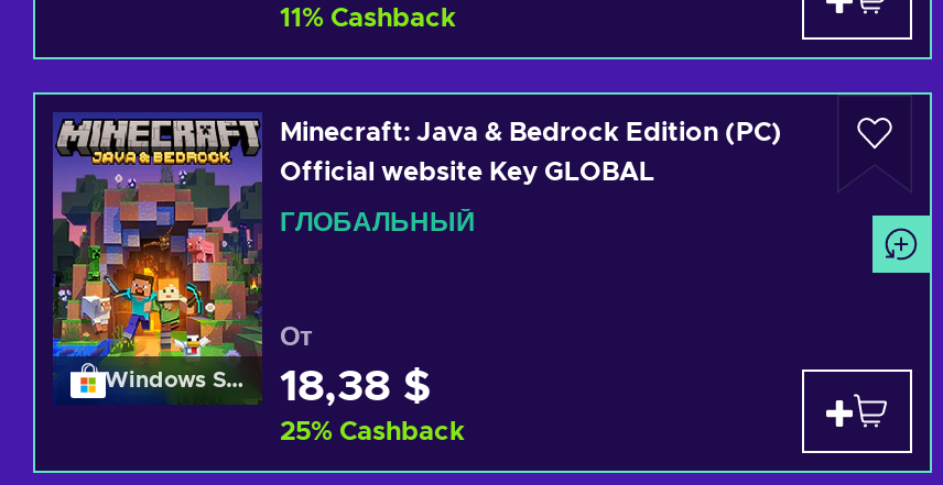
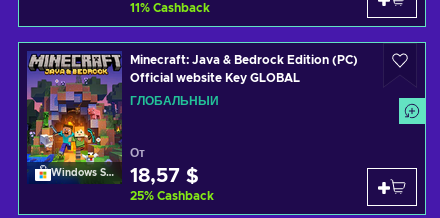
[280,365,432,409] 18,38 $ -> [130,166,199,186] 18,57 $

